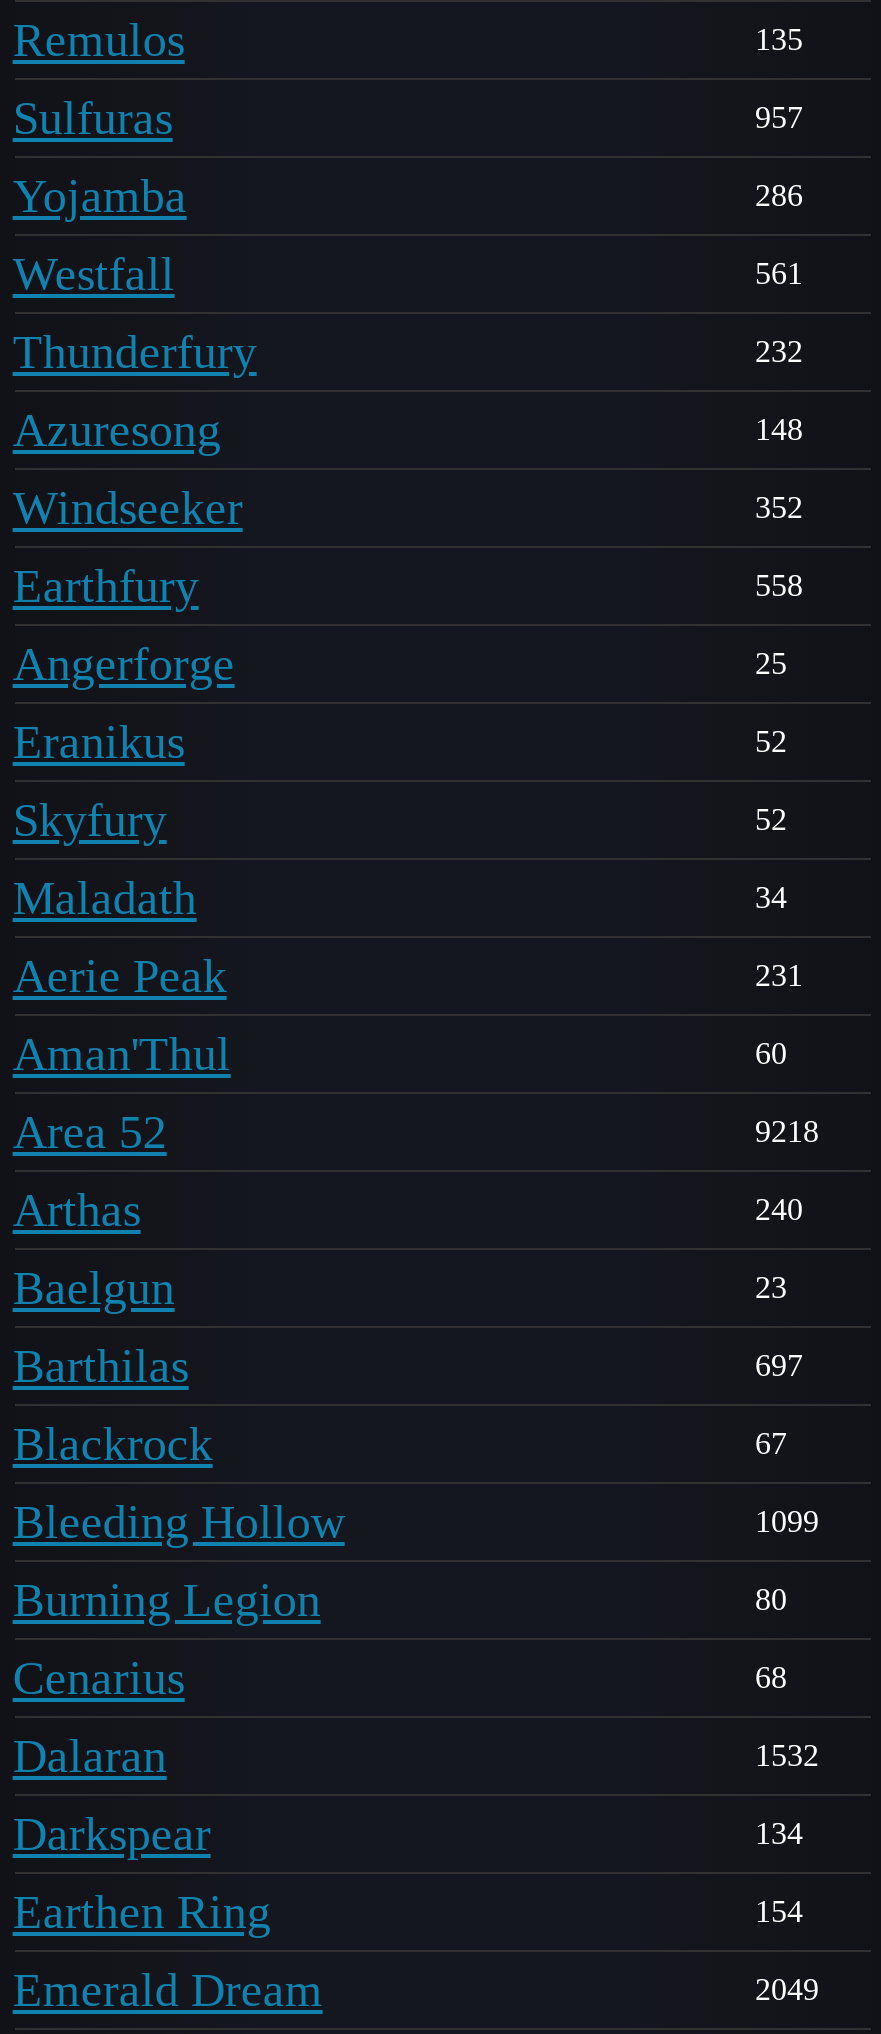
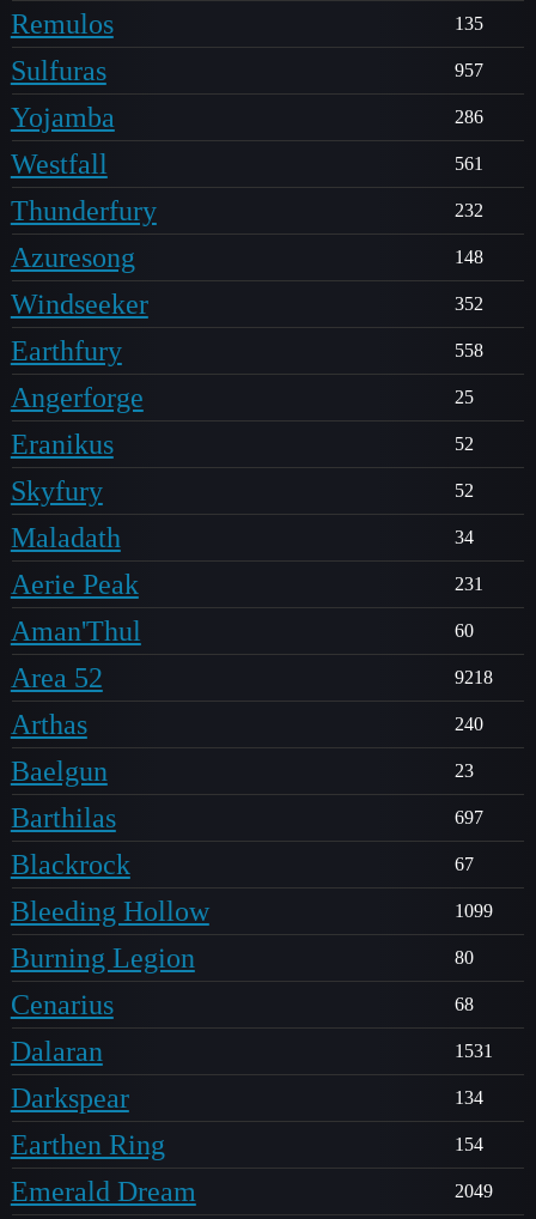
[755,1738,819,1772] 1532 -> [455,1041,493,1061] 1531

